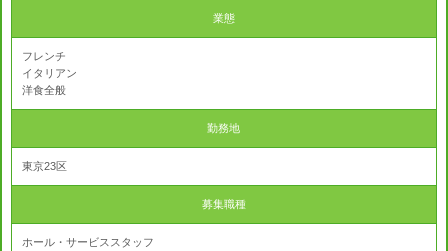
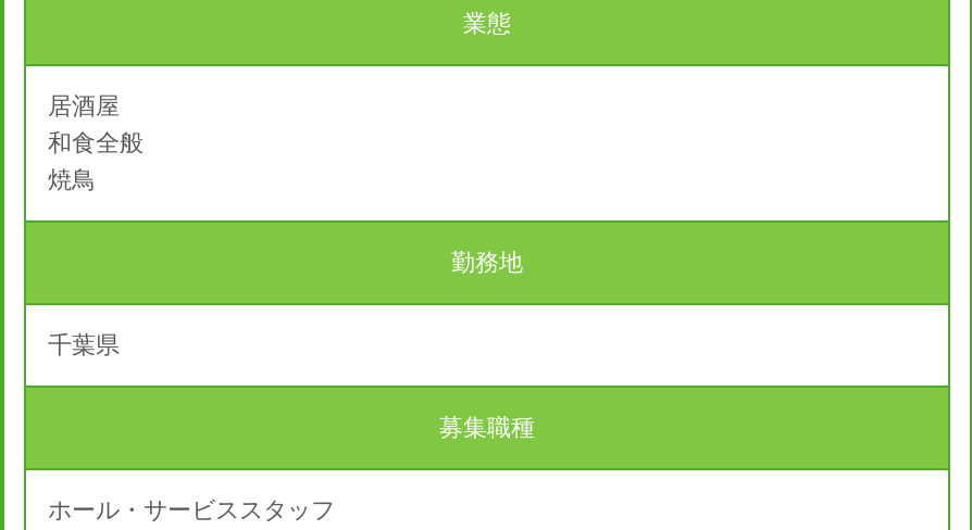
[22,50,77,96] フレンチ | イタリアン | 洋食全般 -> [48,93,144,192] 居酒屋 | 和食全般 | 焼鳥
[22,160,67,172] 東京23区 -> [48,331,120,358] 千葉県

